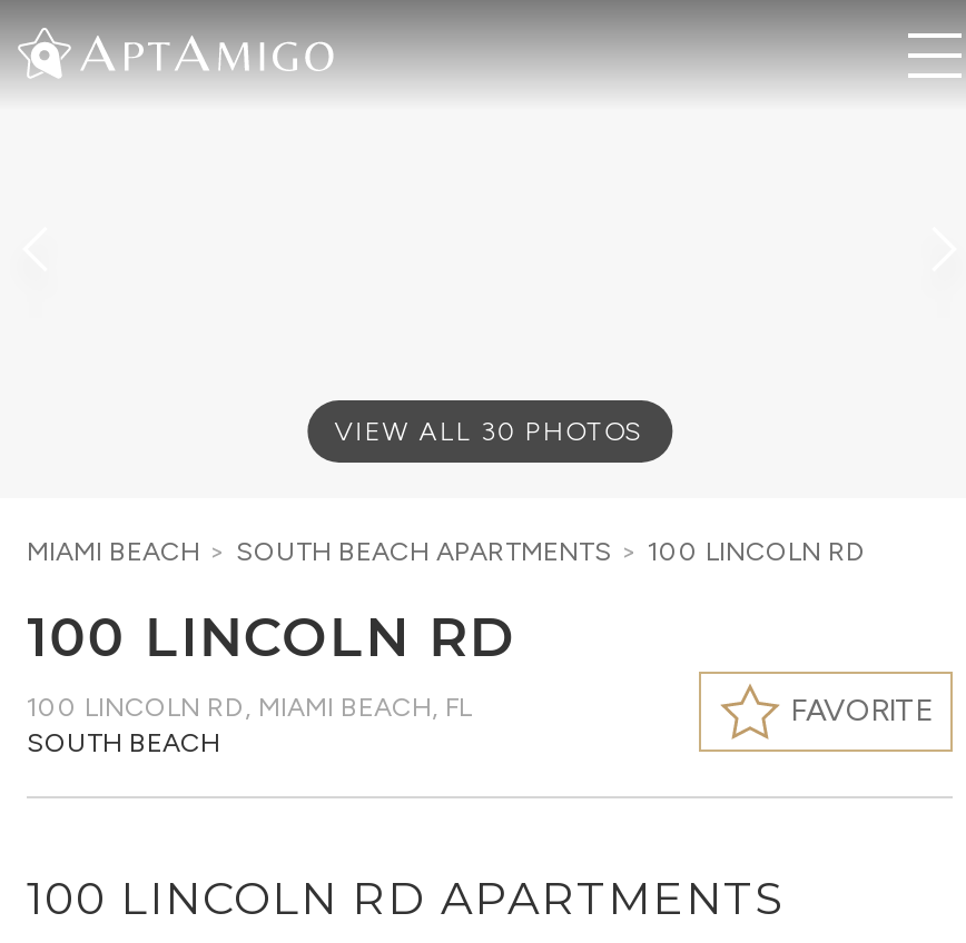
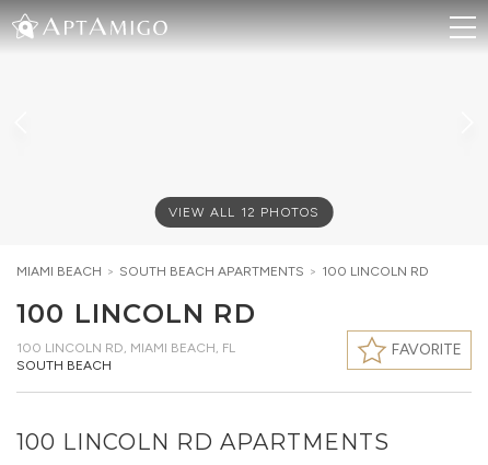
[334,416,645,447] VIEW ALL 30 PHOTOS -> [168,205,320,220] VIEW ALL 12 PHOTOS

